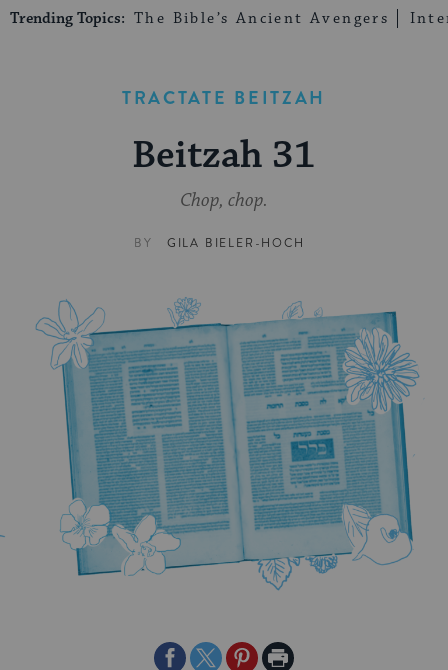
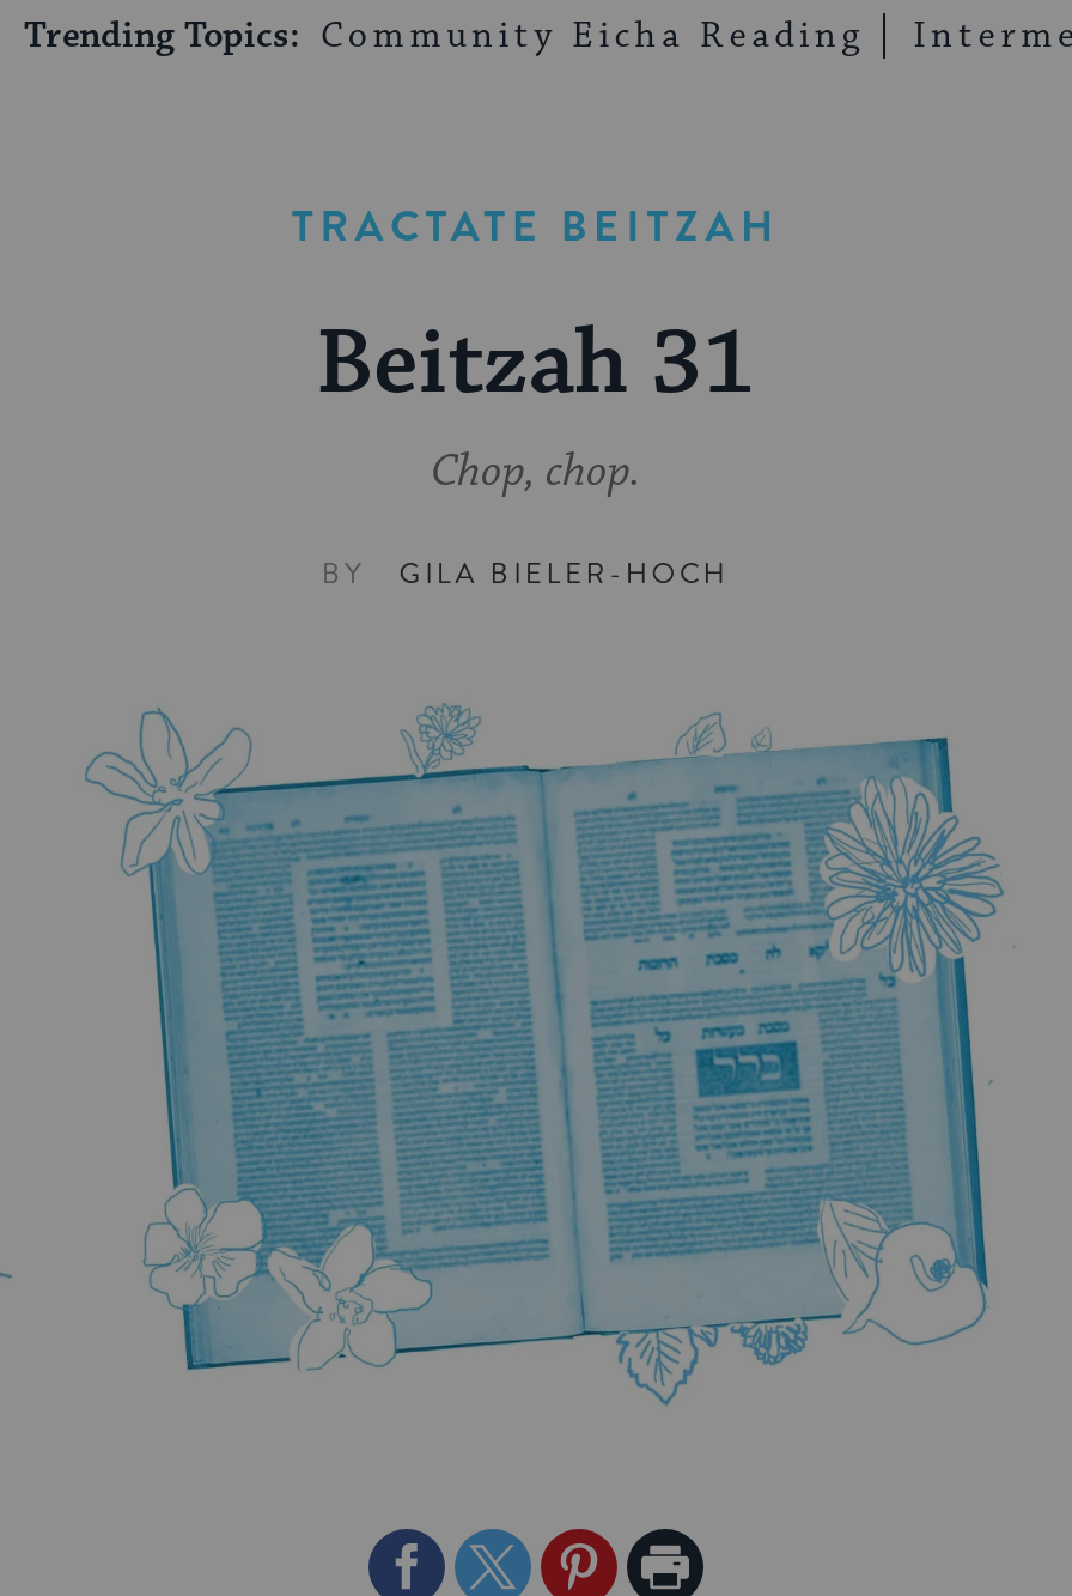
[10,9,389,28] Trending Topics: The Bible’s Ancient Avengers -> [24,13,864,59] Trending Topics: Community Eicha Reading

